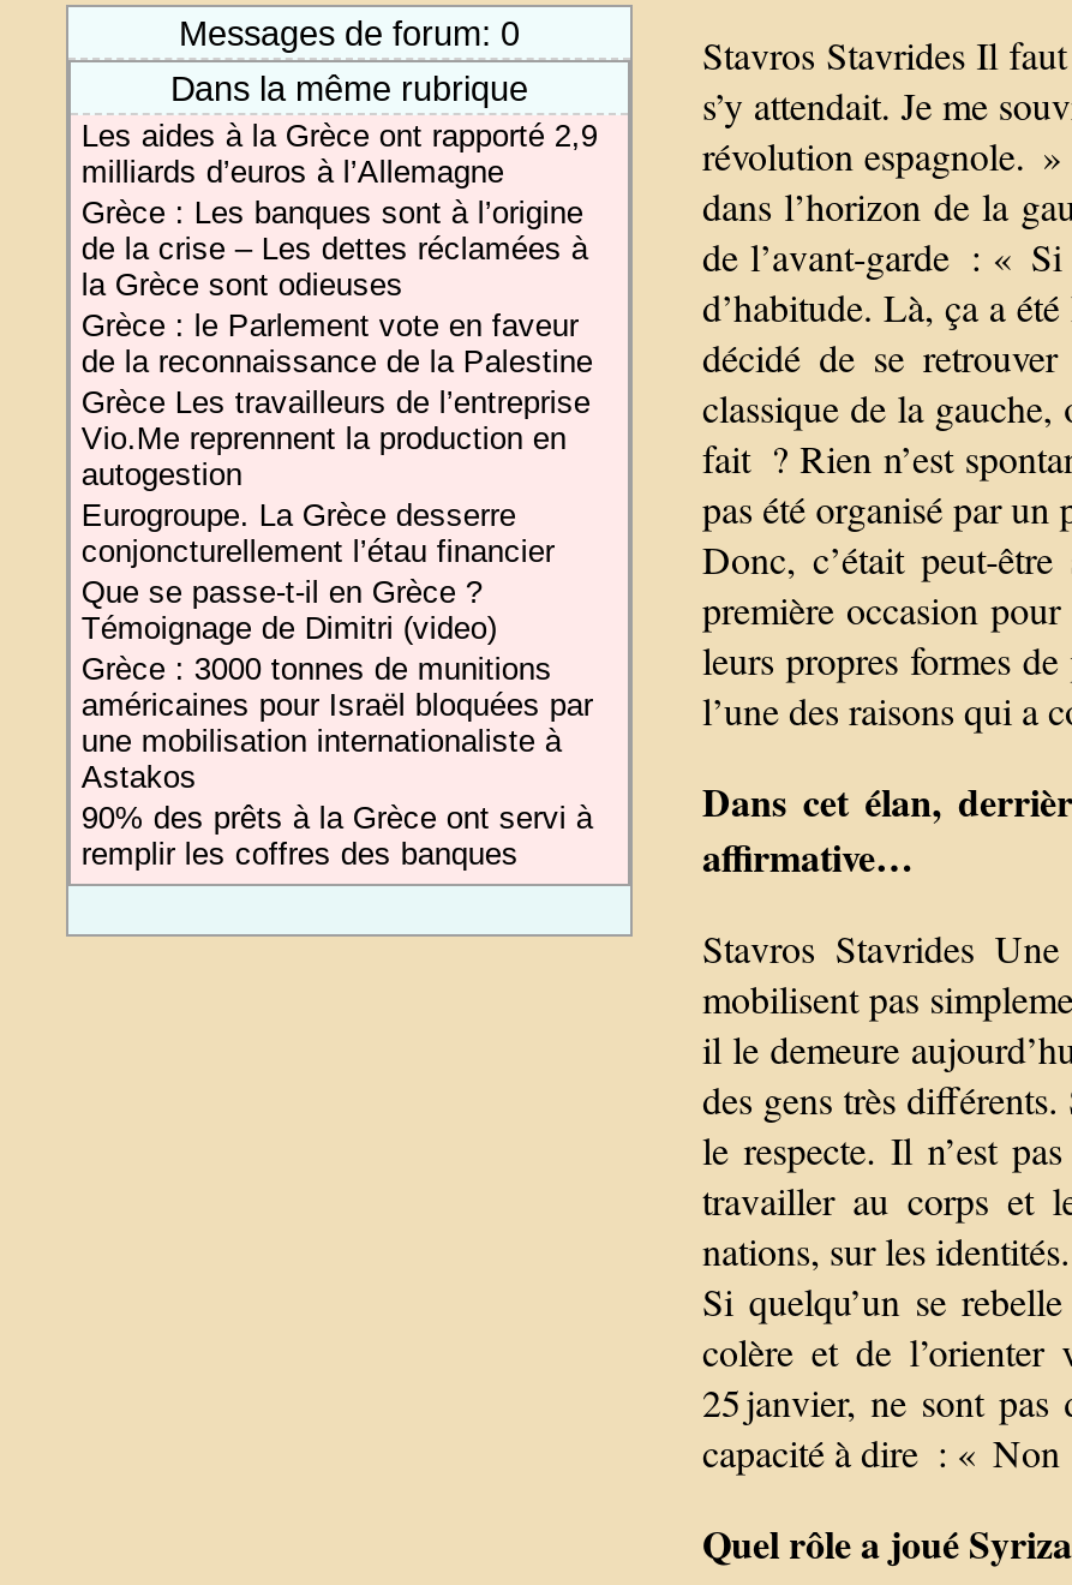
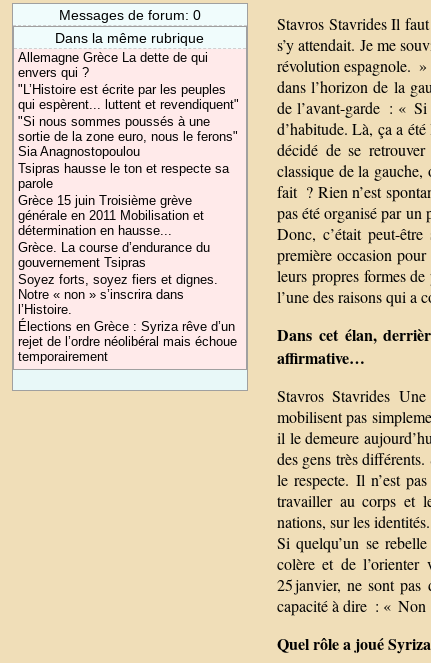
[81,118,598,872] Les aides à la Grèce ont rapporté 2,9 | milliards d’euros à l’Allemagne | Grèce : Les banques sont à l’origine | de la crise – Les dettes réclamées à | la Grèce sont odieuses | Grèce : le Parlement vote en faveur | de la reconnaissance de la Palestine | Grèce Les travailleurs de l’entreprise | Vio.Me reprennent la production en | autogestion | Eurogroupe. La Grèce desserre | conjoncturellement l’étau financier | Que se passe-t-il en Grèce ? | Témoignage de Dimitri (video) | Grèce : 3000 tonnes de munitions | américaines pour Israël bloquées par | une mobilisation internationaliste à | Astakos | 90% des prêts à la Grèce ont servi à | remplir les coffres des banques -> [18,50,239,364] Allemagne Grèce La dette de qui | envers qui ? | "L’Histoire est écrite par les peuples | qui espèrent... luttent et revendiquent" | "Si nous sommes poussés à une | sortie de la zone euro, nous le ferons" | Sia Anagnostopoulou | Tsipras hausse le ton et respecte sa | parole | Grèce 15 juin Troisième grève | générale en 2011 Mobilisation et | détermination en hausse... | Grèce. La course d’endurance du | gouvernement Tsipras | Soyez forts, soyez fiers et dignes. | Notre « non » s’inscrira dans | l’Histoire. | Élections en Grèce : Syriza rêve d’un | rejet de l’ordre néolibéral mais échoue | temporairement

